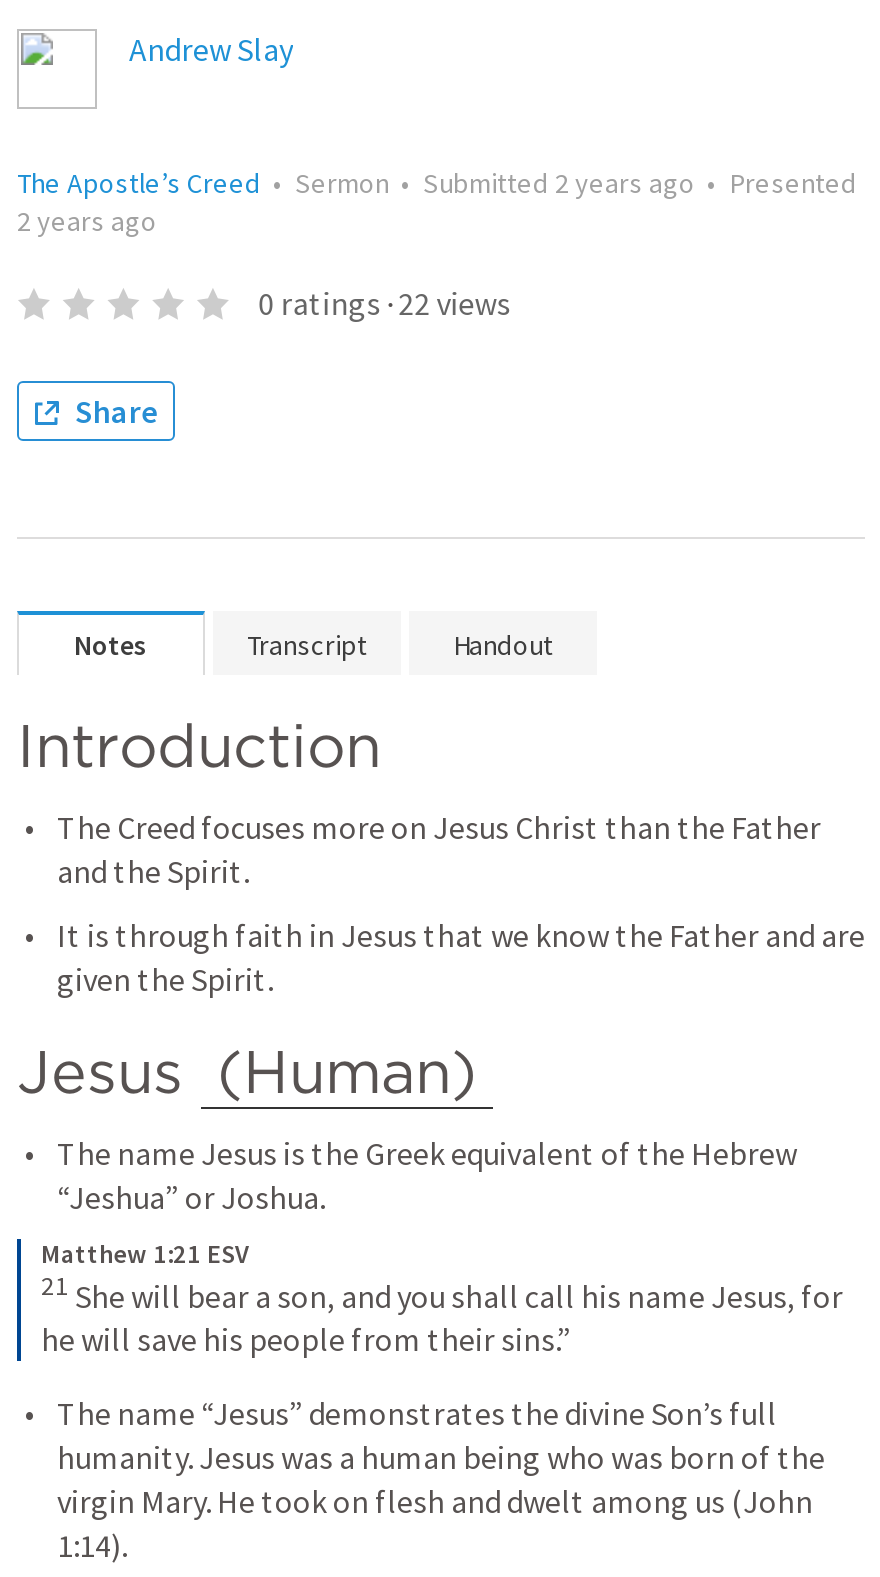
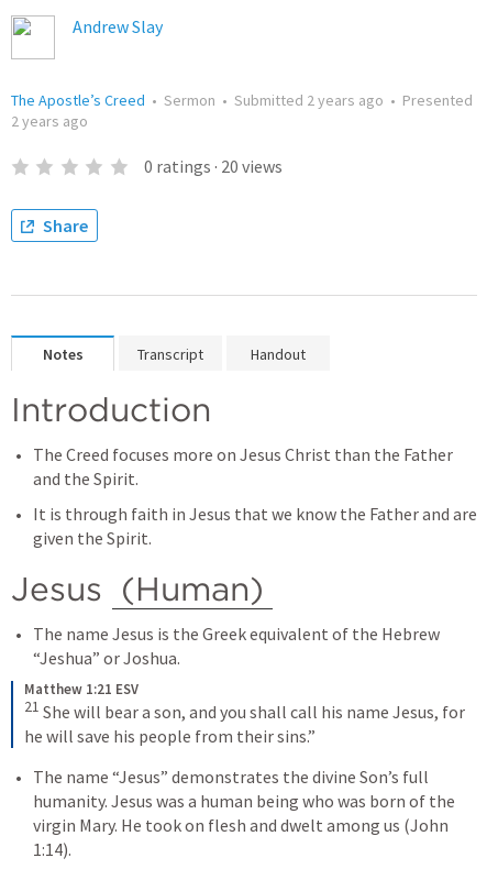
[258,283,510,323] 0 ratings · 22 views -> [144,155,282,177] 0 ratings · 20 views

